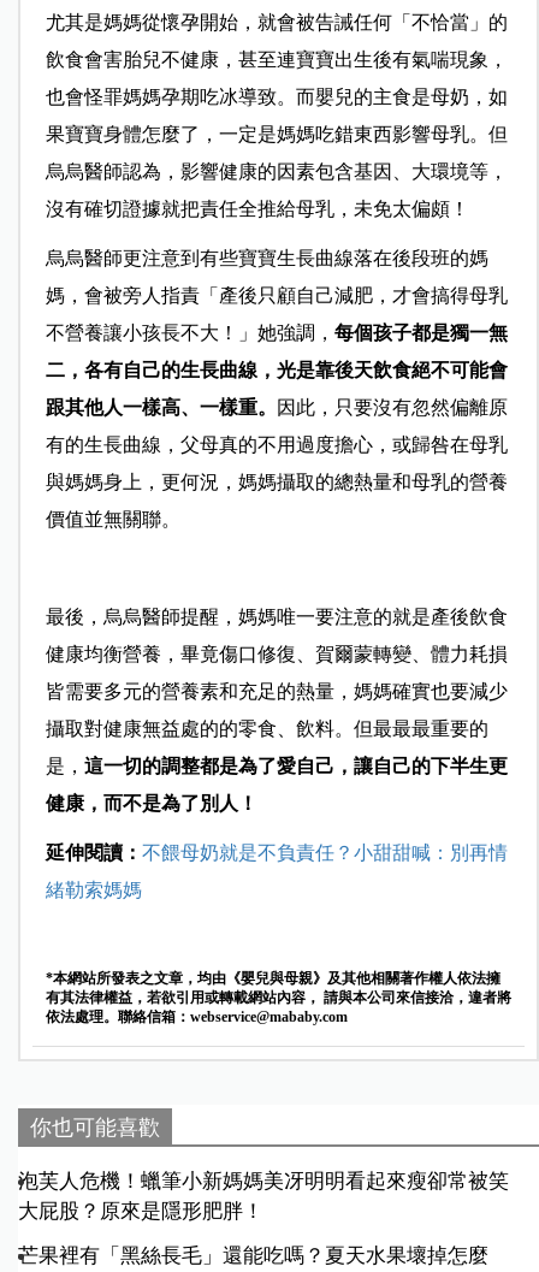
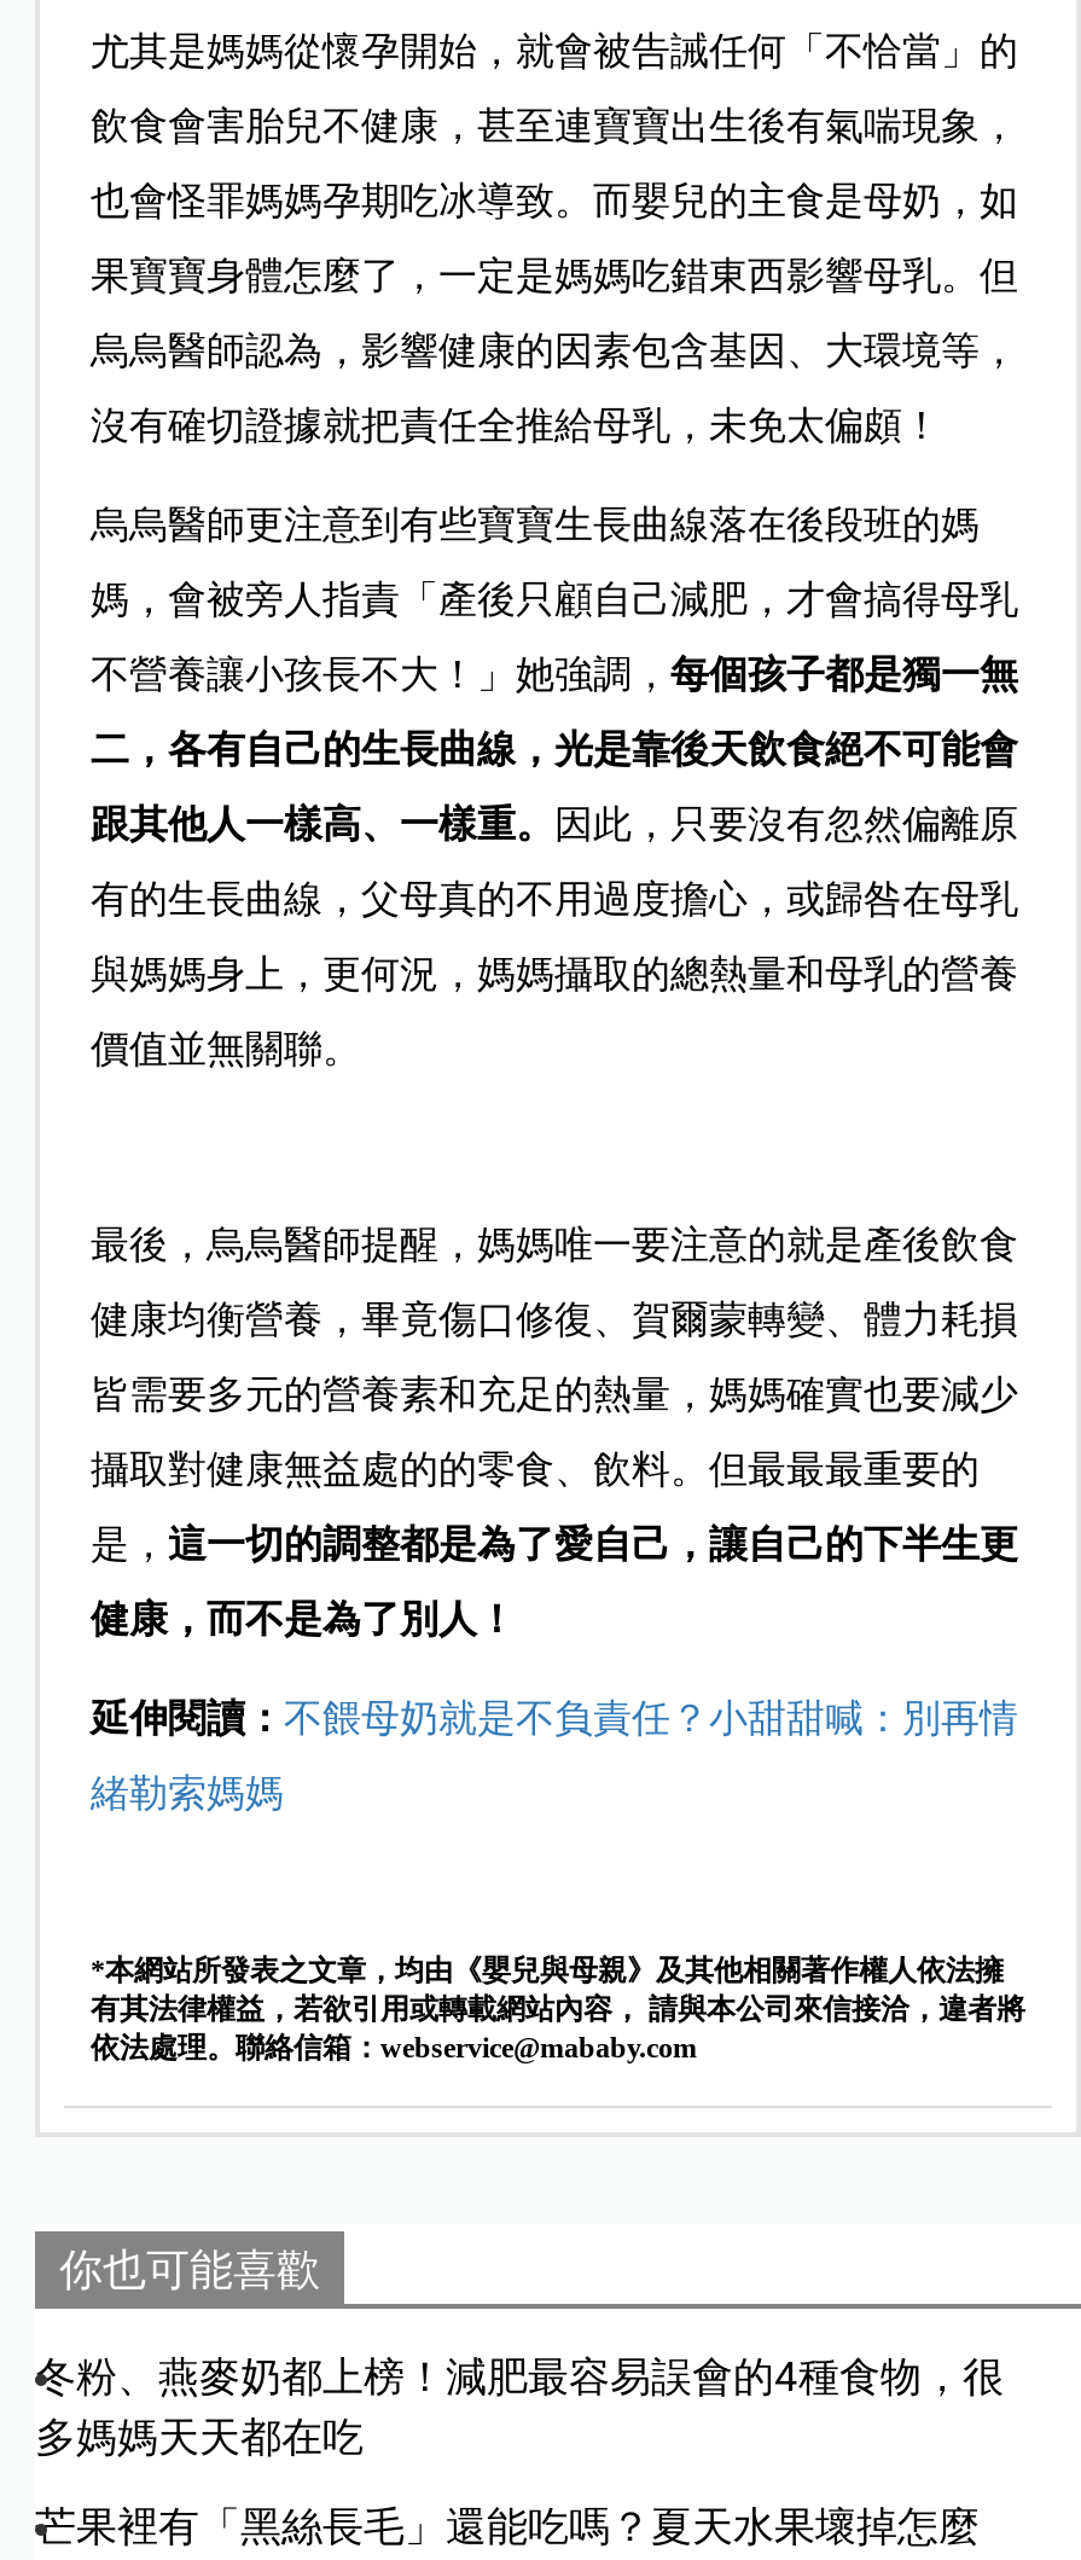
[18,1168,509,1223] 泡芙人危機！蠟筆小新媽媽美冴明明看起來瘦卻常被笑 | 大屁股？原來是隱形肥胖！ -> [35,2352,1004,2461] 冬粉、燕麥奶都上榜！減肥最容易誤會的4種食物，很 | 多媽媽天天都在吃

